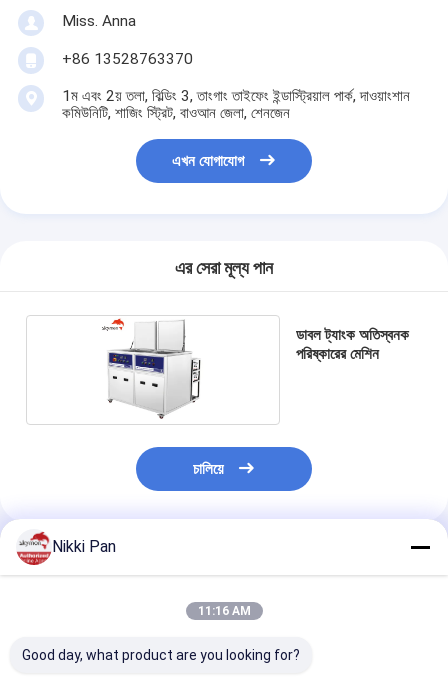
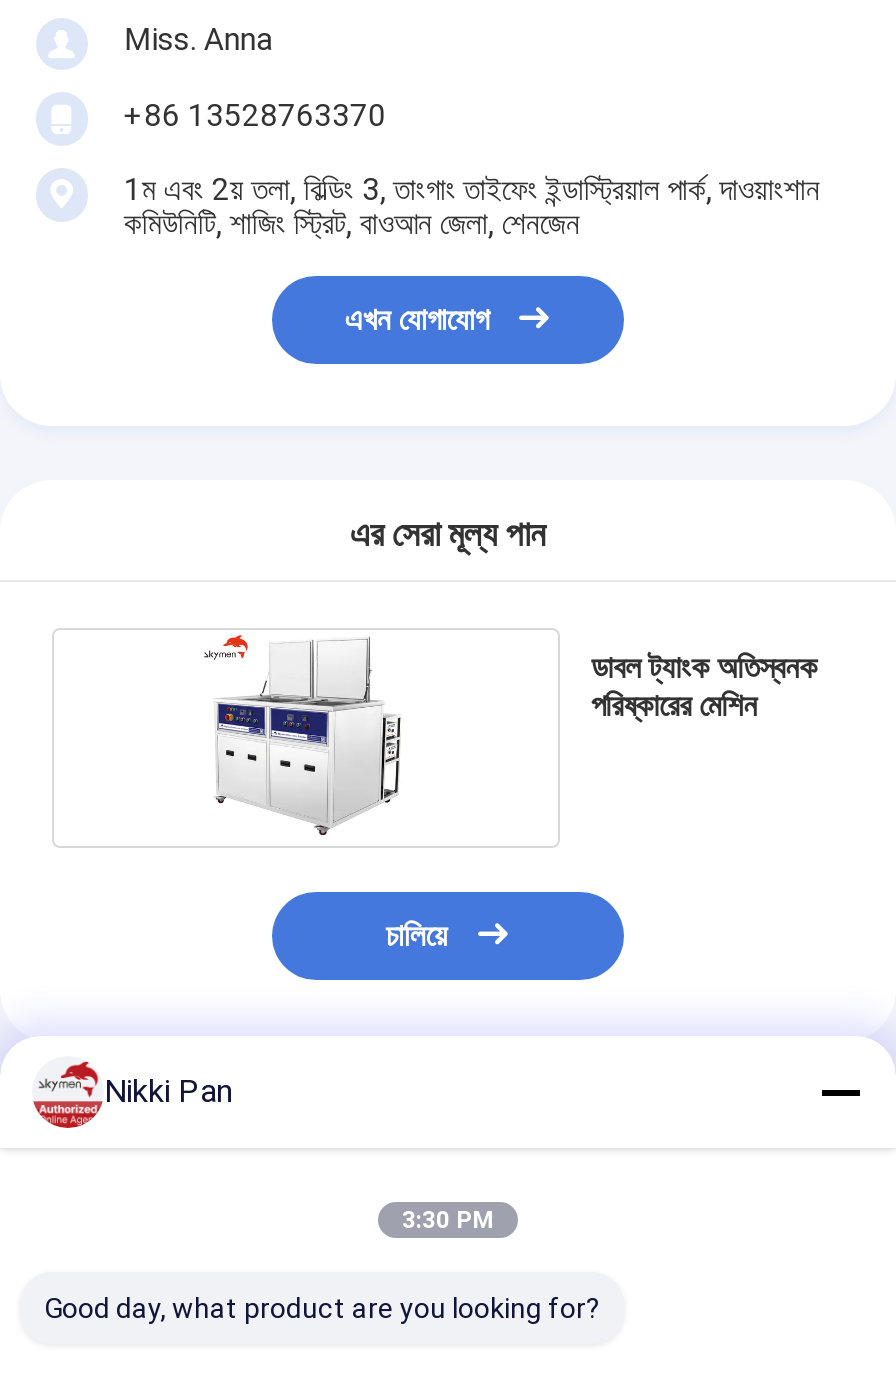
[197,604,250,618] 11:16 AM -> [402,1206,494,1234] 3:30 PM

